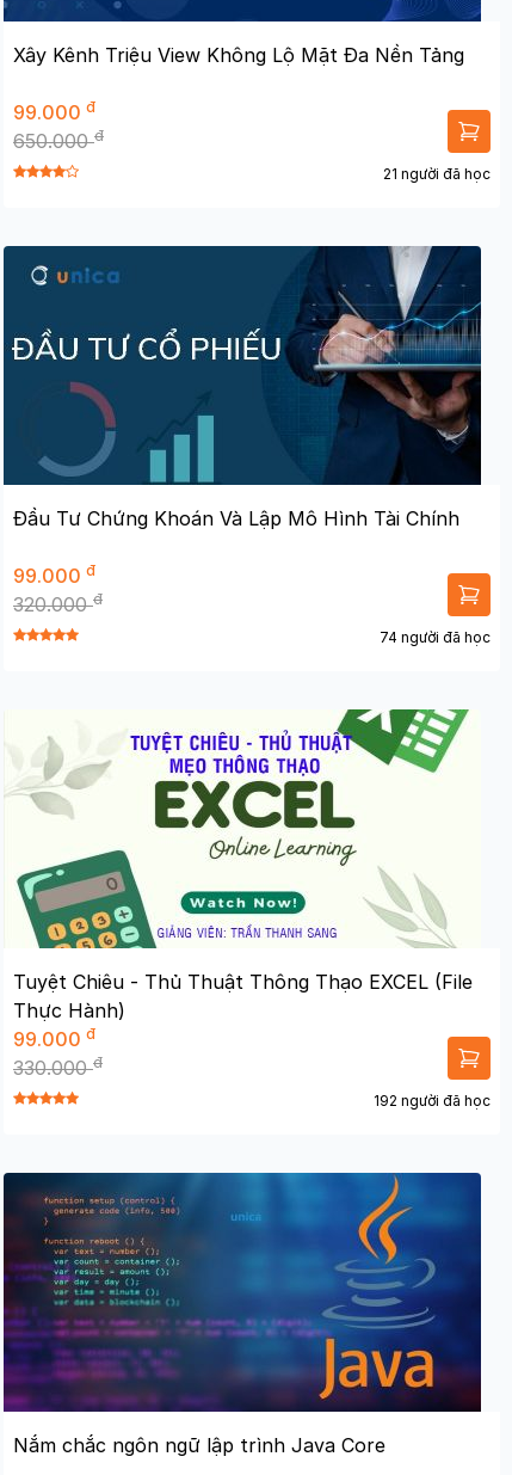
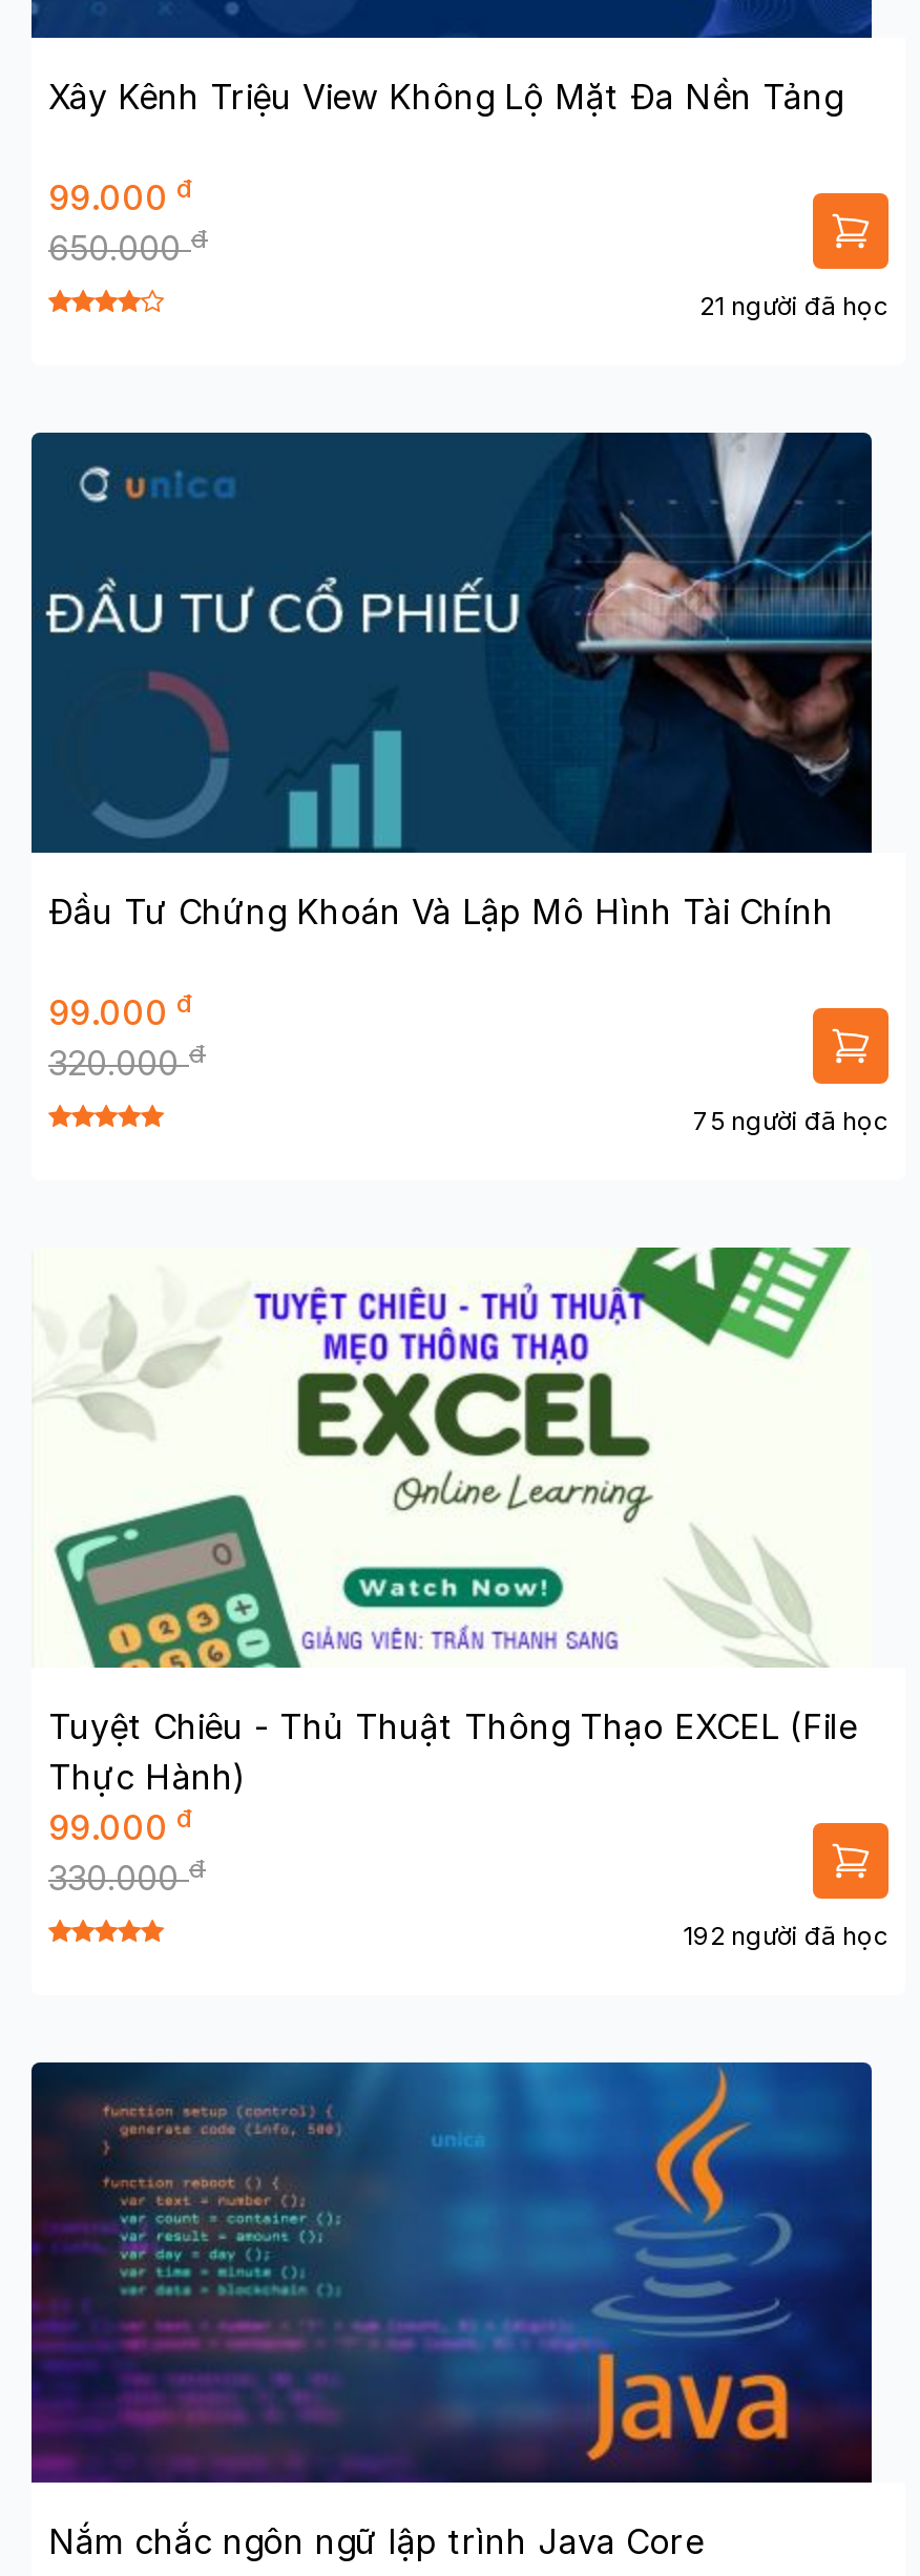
[380,628,491,646] 74 người đã học -> [693,1105,888,1136] 75 người đã học

